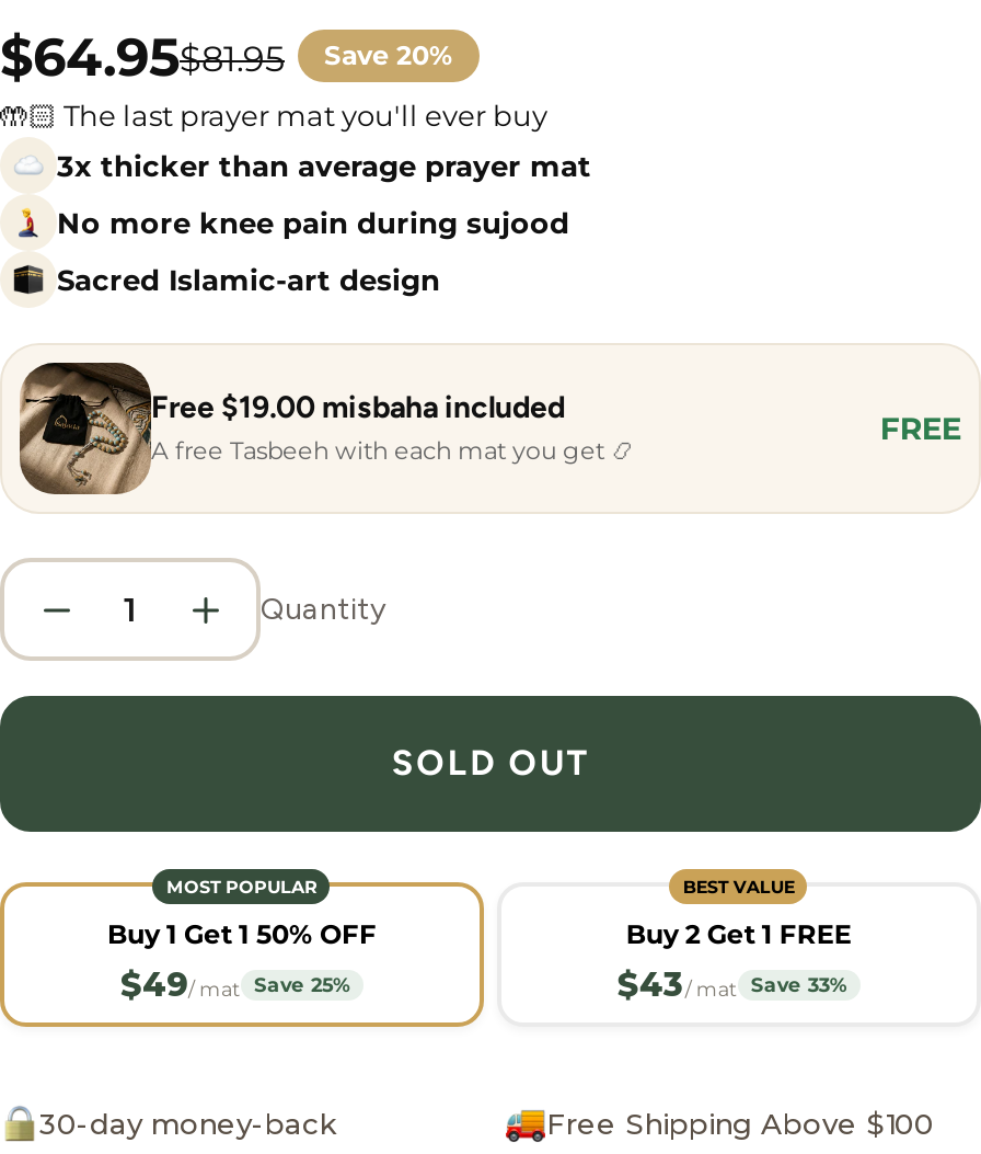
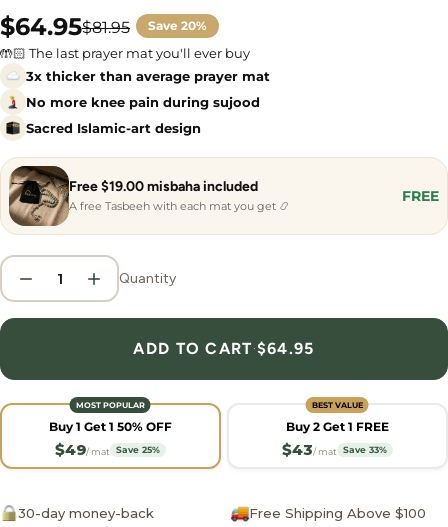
[392,742,589,784] SOLD OUT -> [133,339,314,358] ADD TO CART·$64.95

